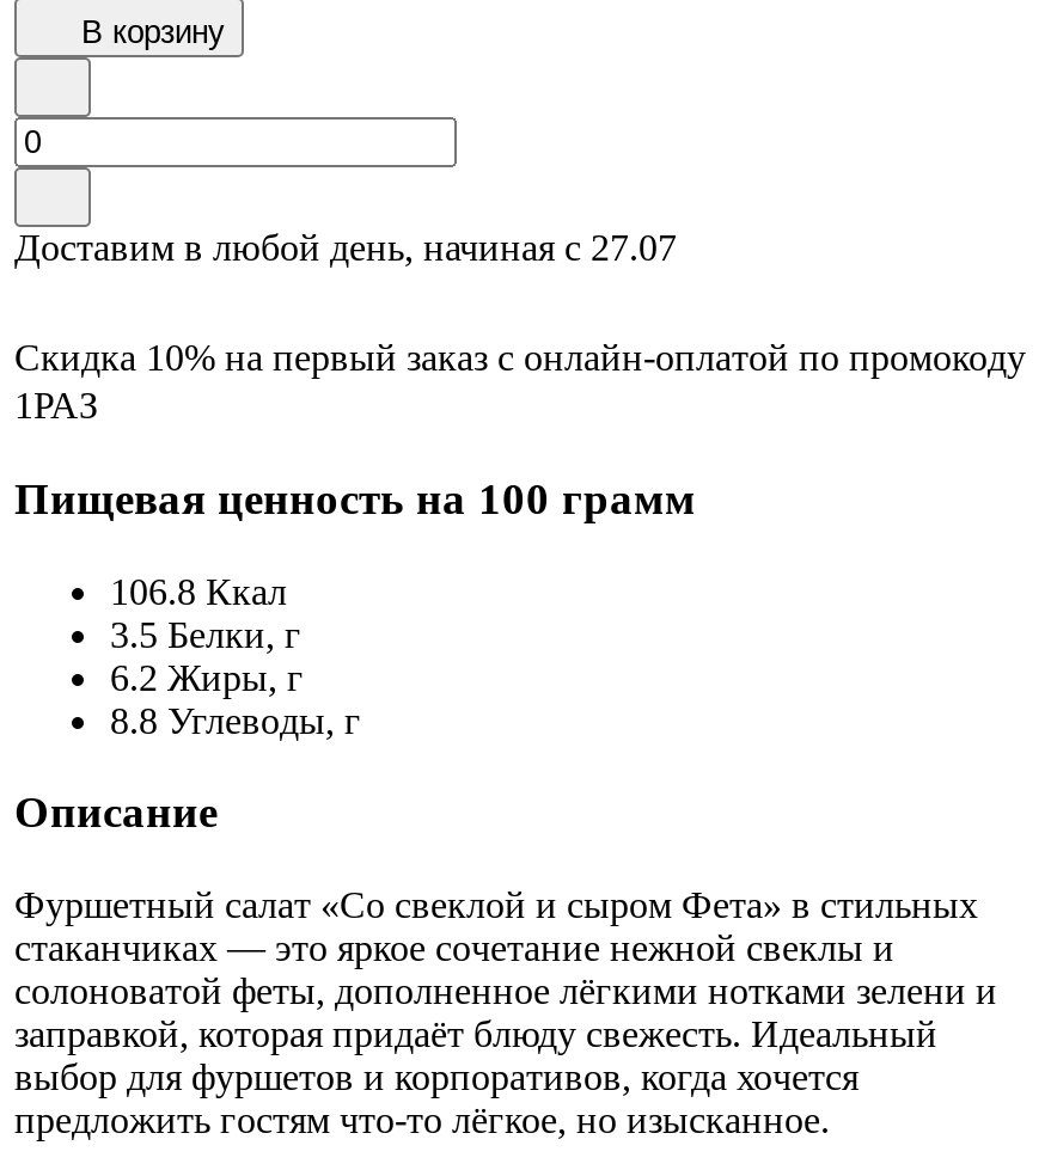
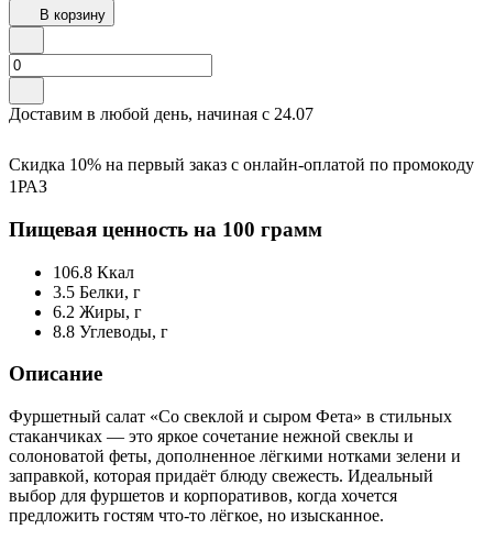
[14,227,677,268] Доставим в любой день, начиная с 27.07 -> [9,105,313,123] Доставим в любой день, начиная с 24.07

